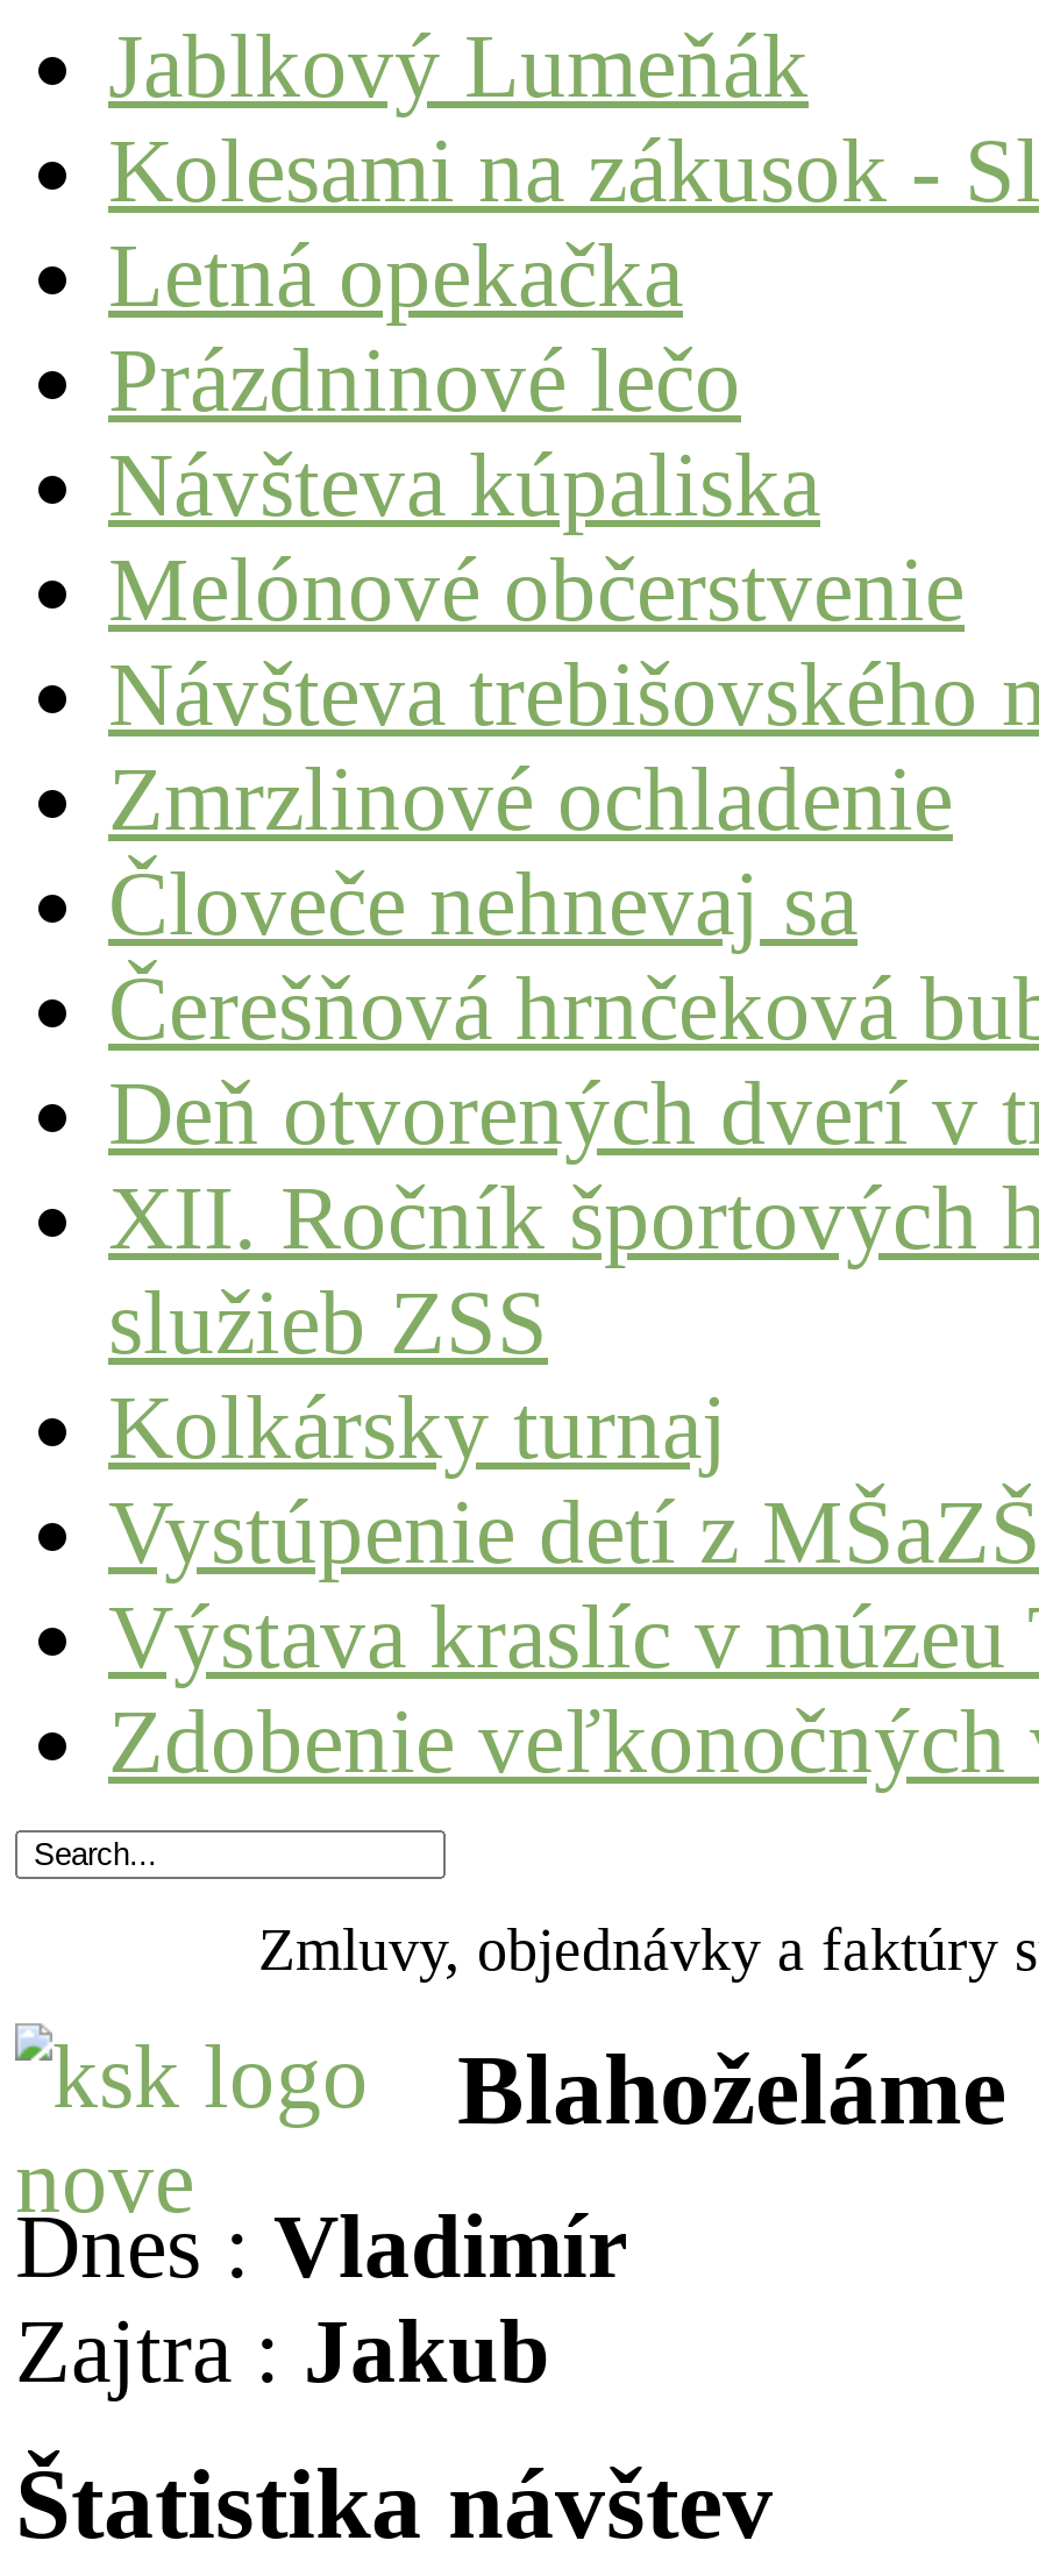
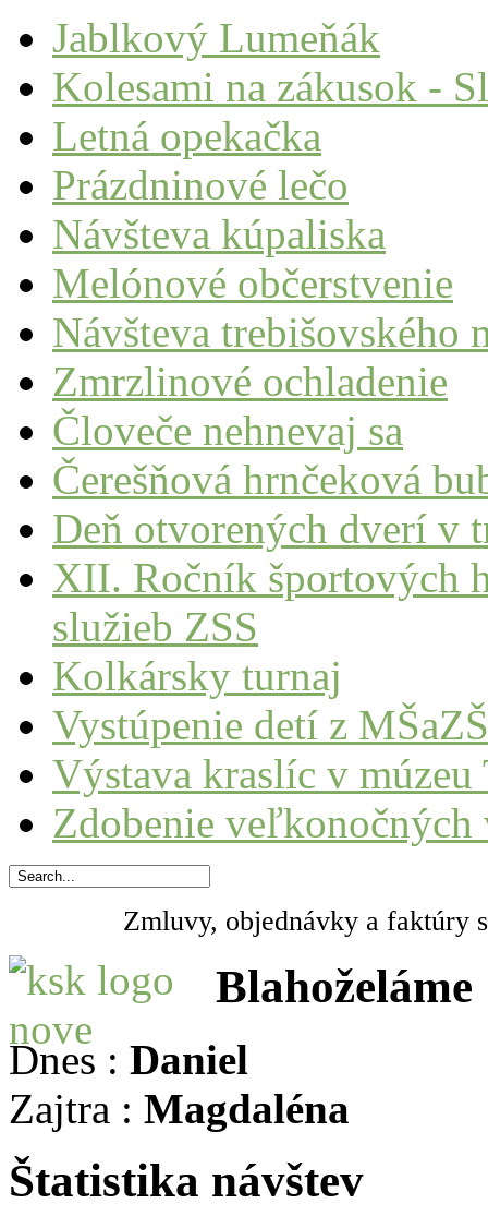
[15,2194,627,2294] Dnes : Vladimír -> [9,1036,248,1082] Dnes : Daniel
[15,2299,550,2399] Zajtra : Jakub -> [9,1085,350,1131] Zajtra : Magdaléna

